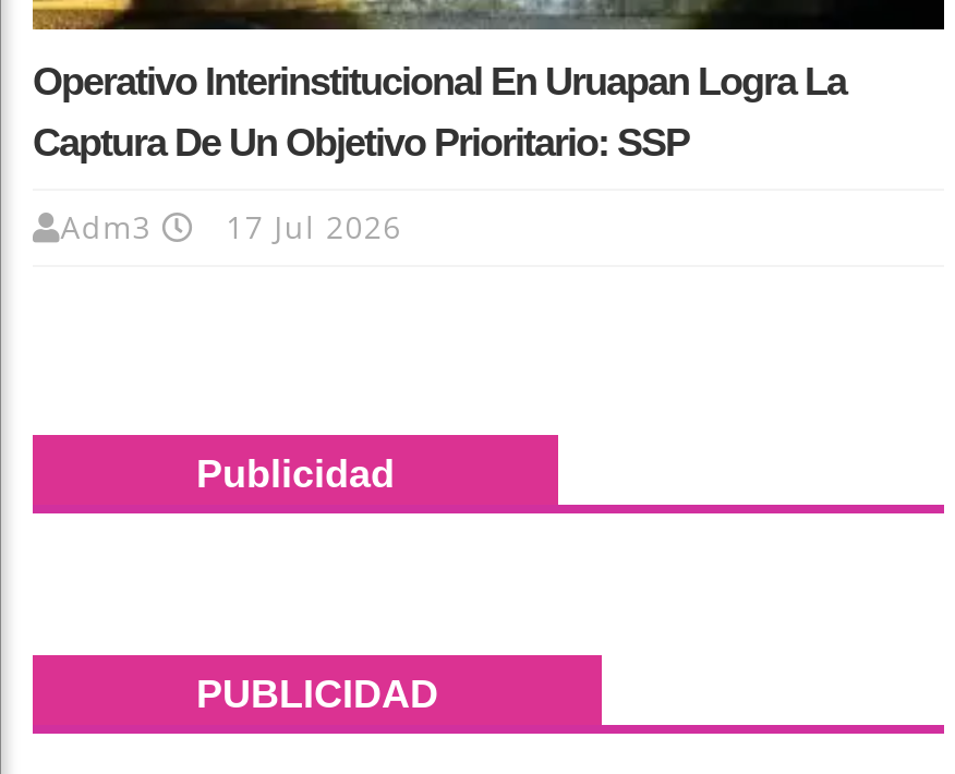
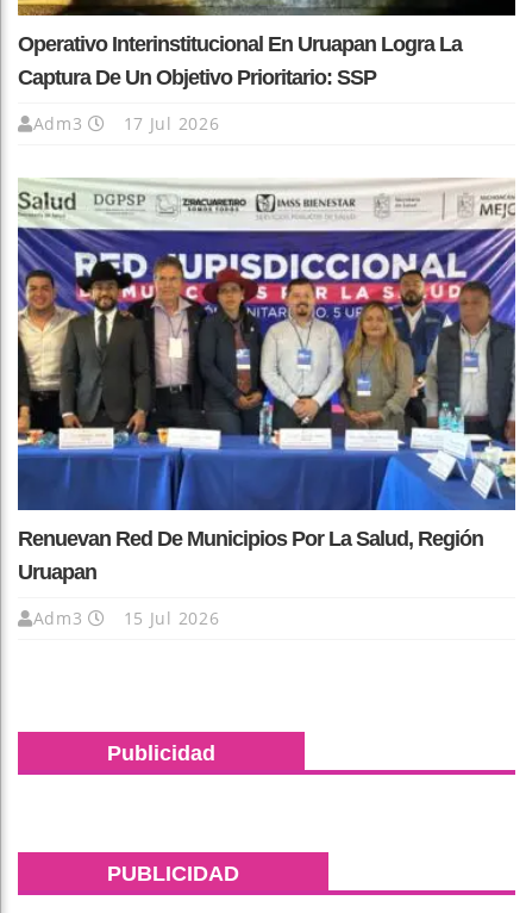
none -> [17,178,516,629] [image] | Renuevan Red De Municipios Por La Salud, Región | Uruapan | Adm3 | 15 Jul 2026

